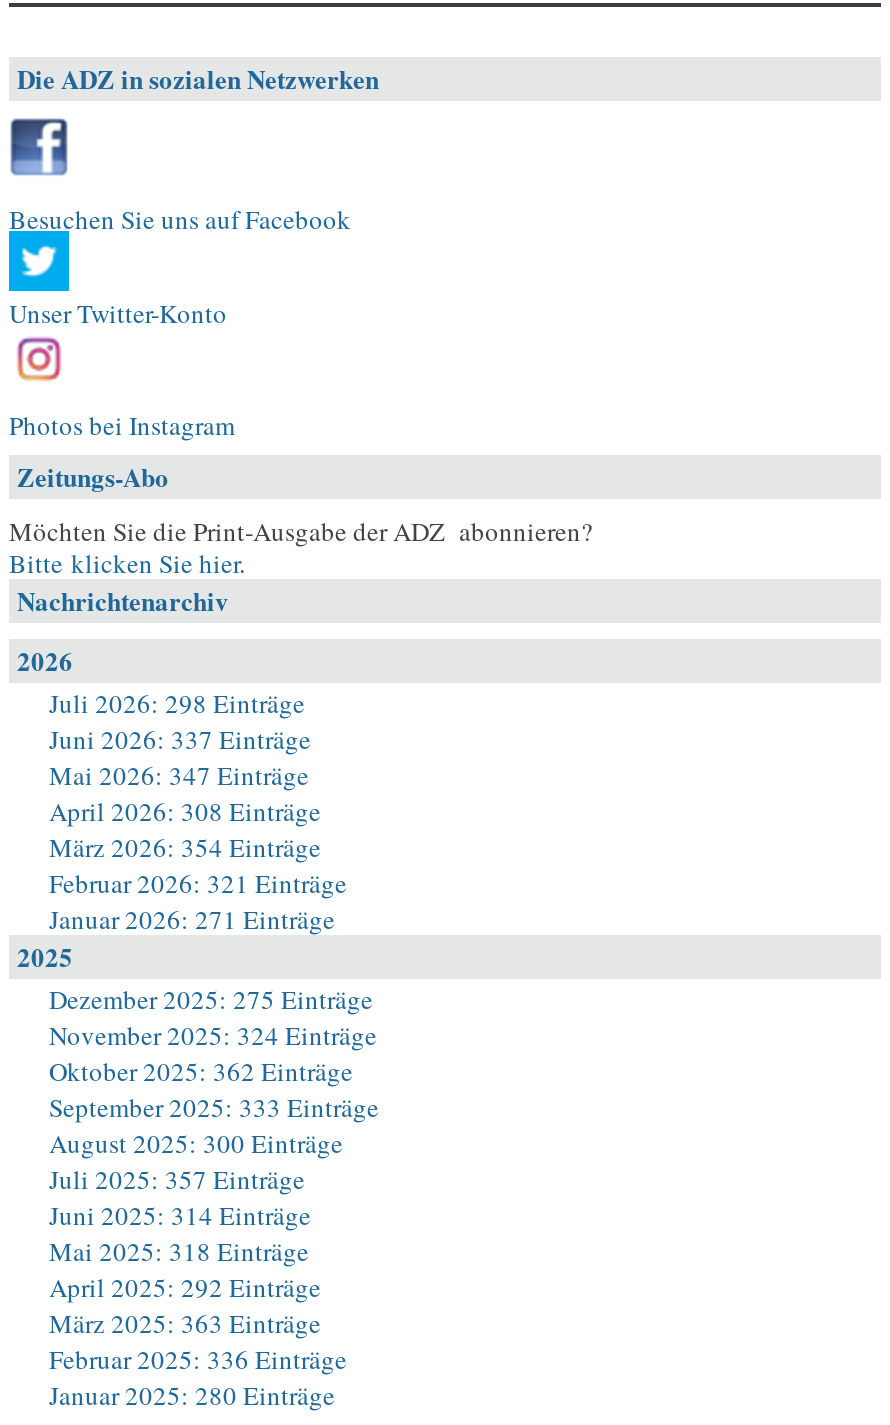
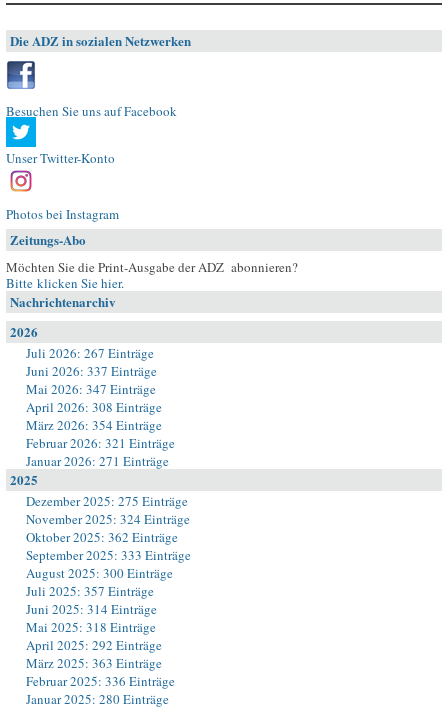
[49,685,305,721] Juli 2026: 298 Einträge -> [26,344,154,362] Juli 2026: 267 Einträge

